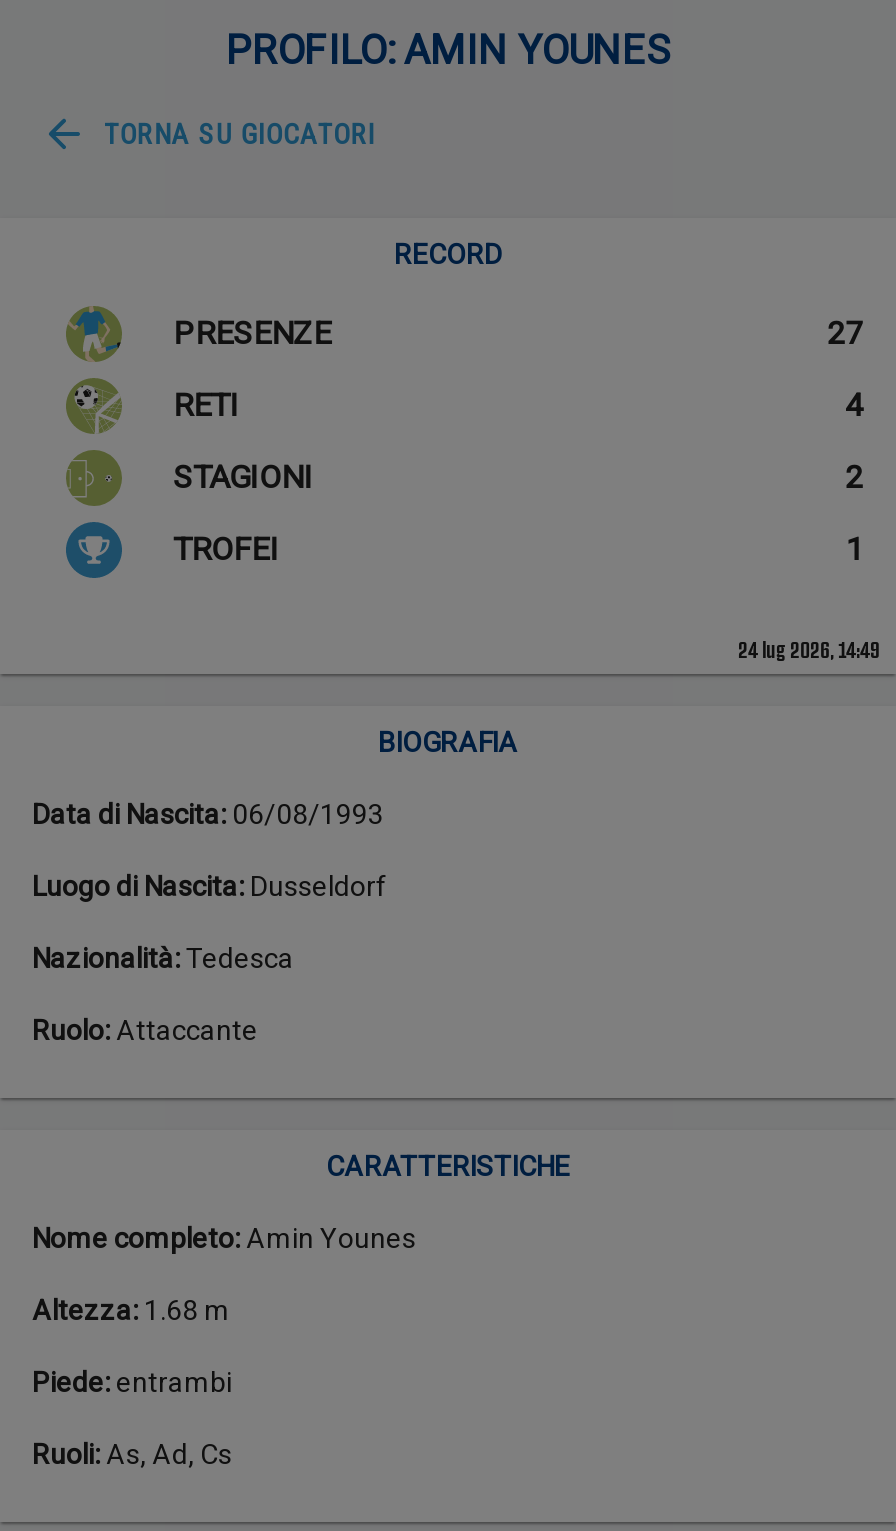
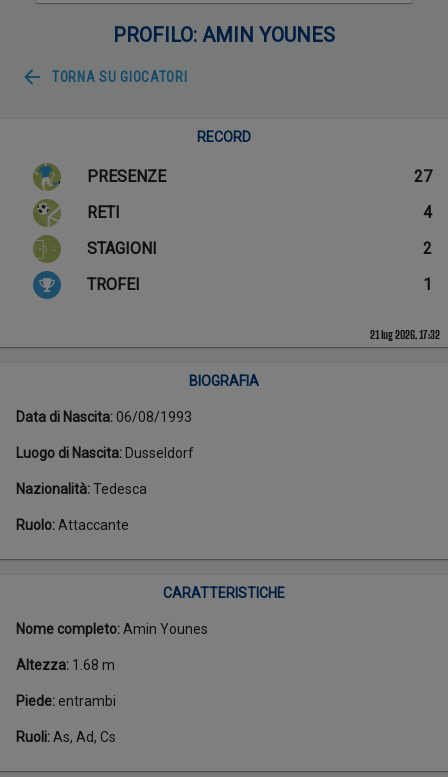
[738,634,880,662] 24 lug 2026, 14:49 -> [370,327,440,341] 21 lug 2026, 17:32

